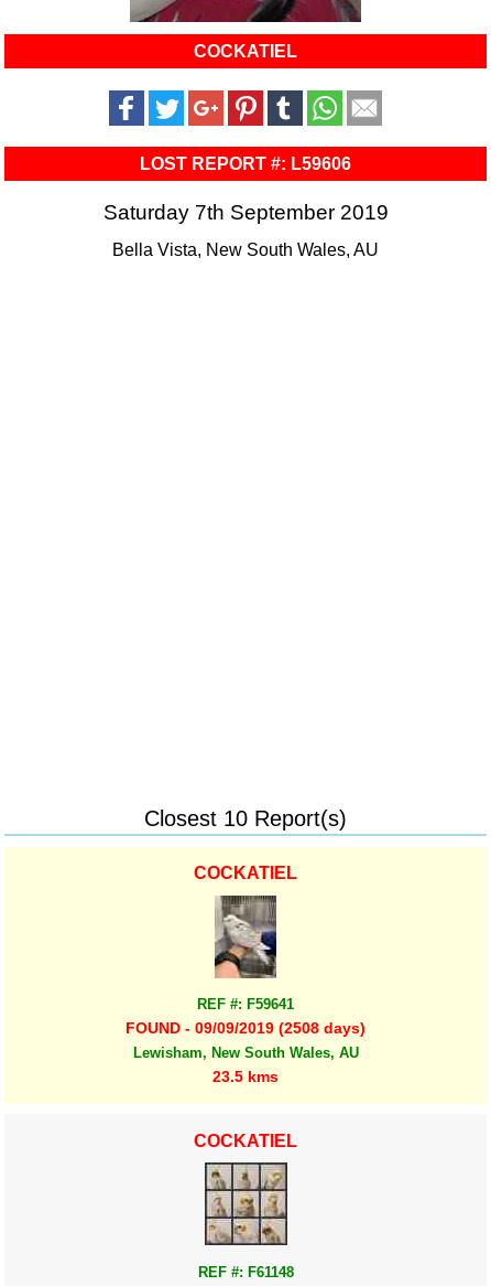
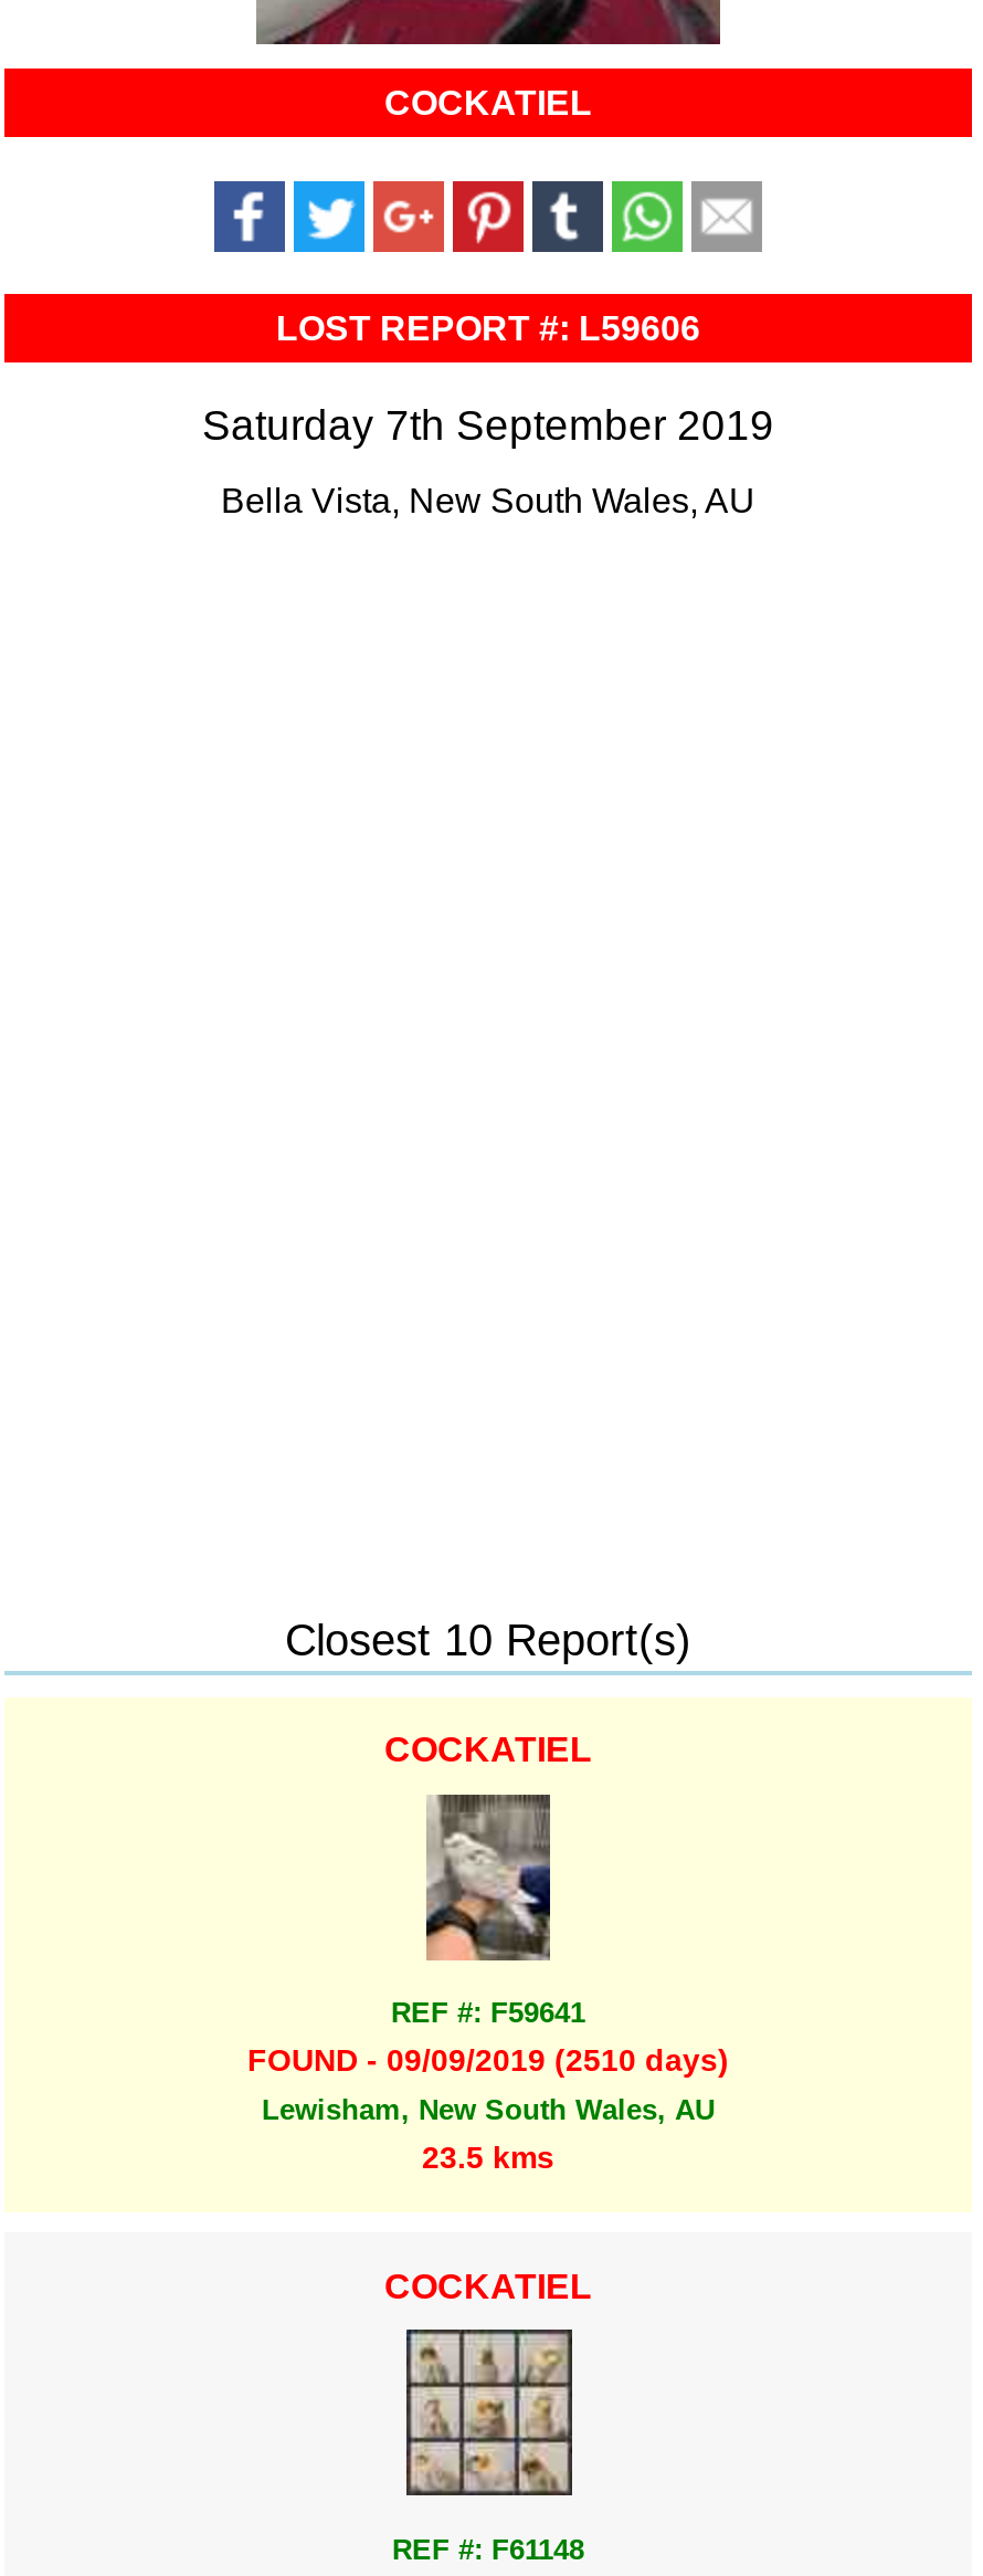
[126,1019,365,1037] FOUND - 09/09/2019 (2508 days) -> [247,2043,729,2078] FOUND - 09/09/2019 (2510 days)

